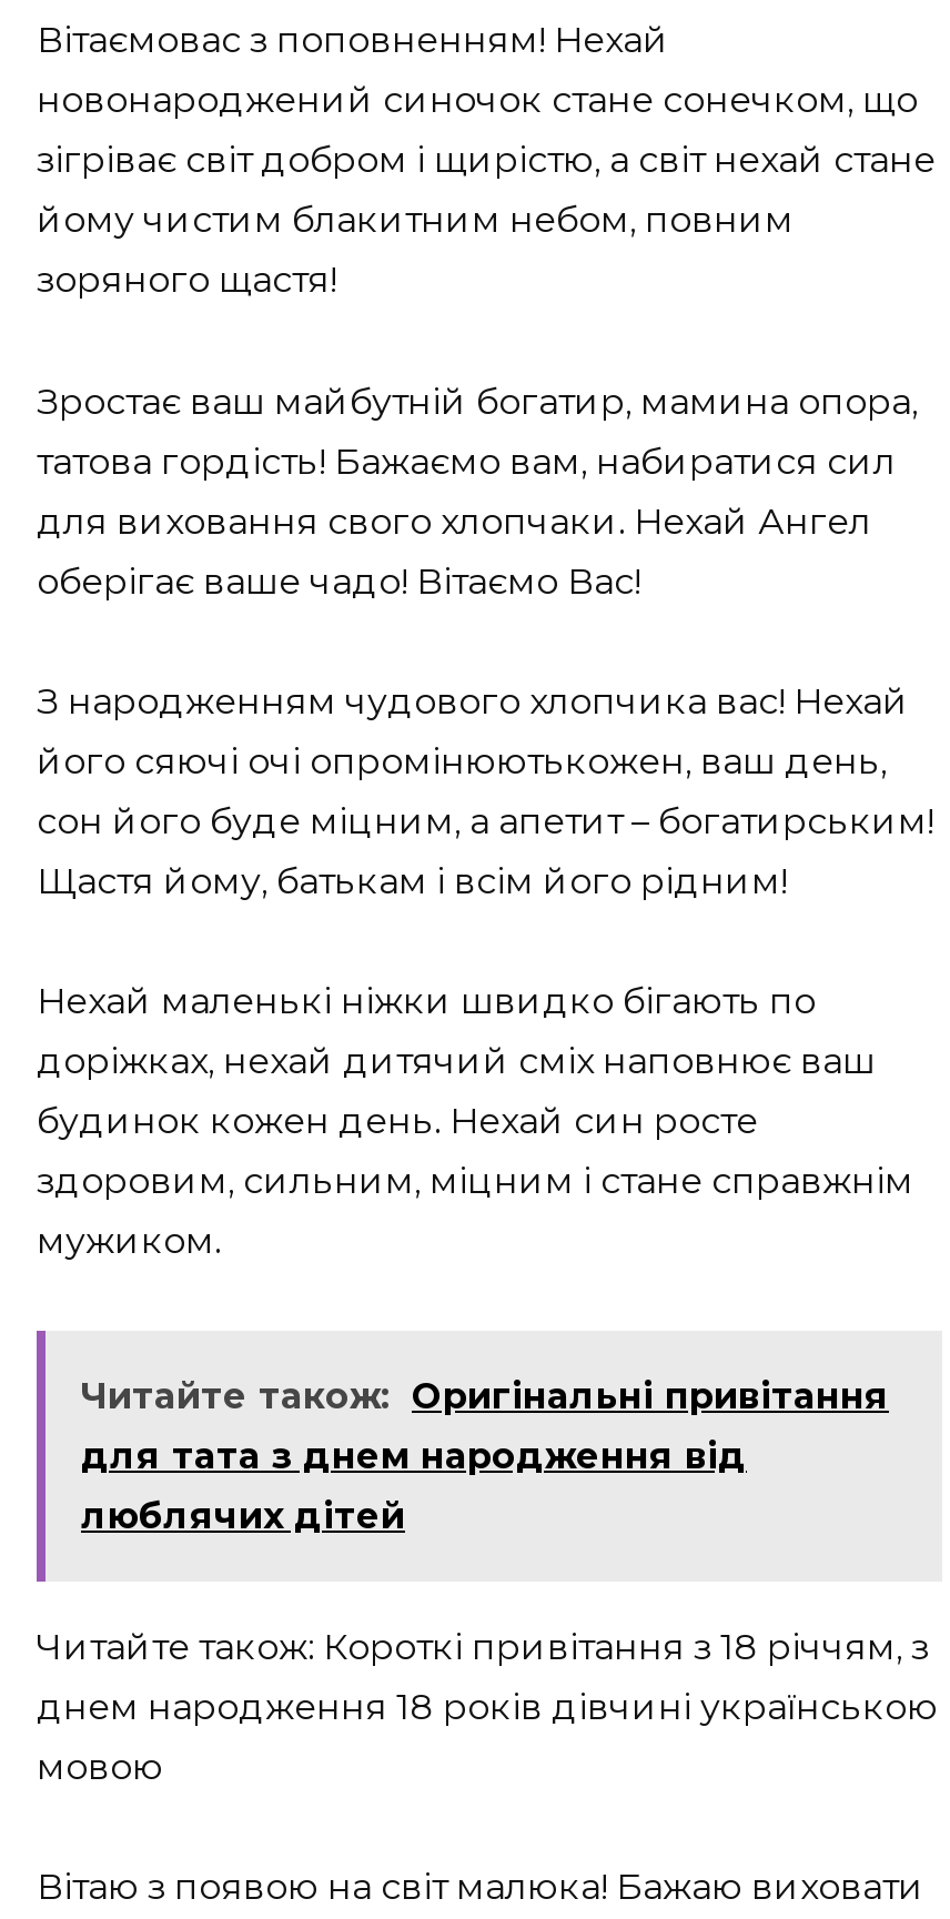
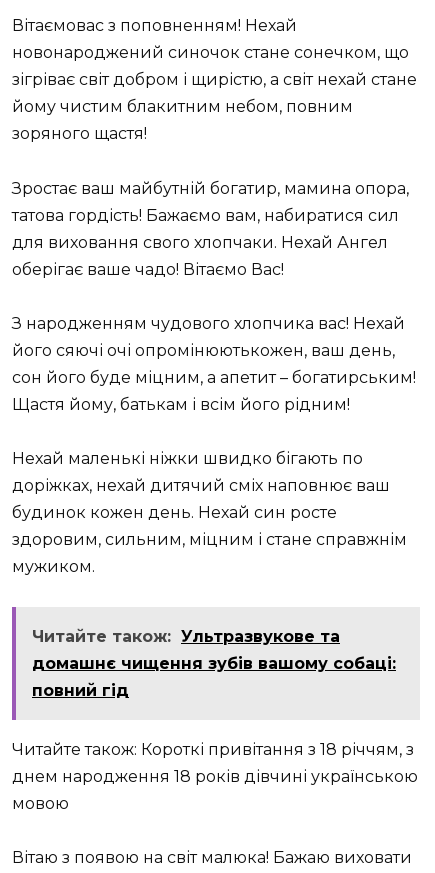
[81,1376,889,1538] Читайте також: Оригінальні привітання | для тата з днем народження від | люблячих дітей -> [32,627,396,700] Читайте також: Ультразвукове та | домашнє чищення зубів вашому собаці: | повний гід

